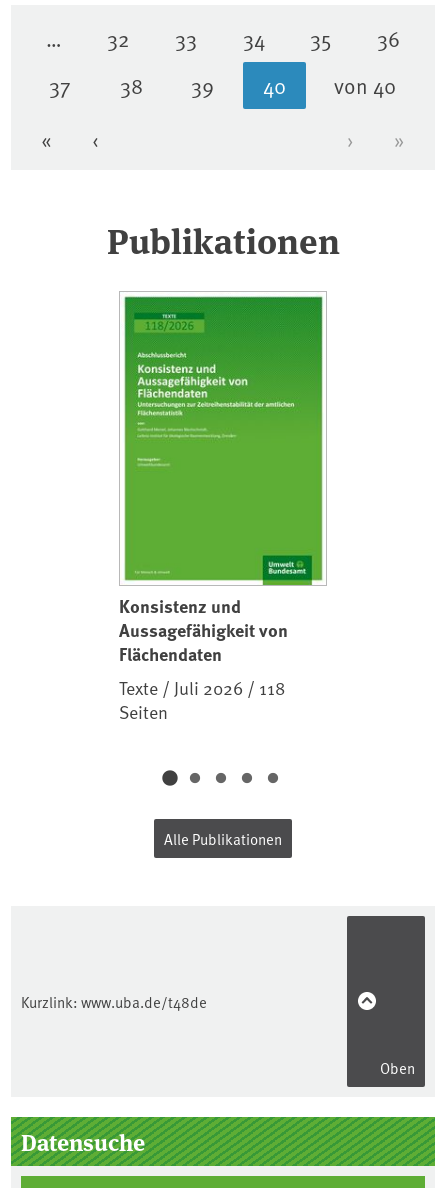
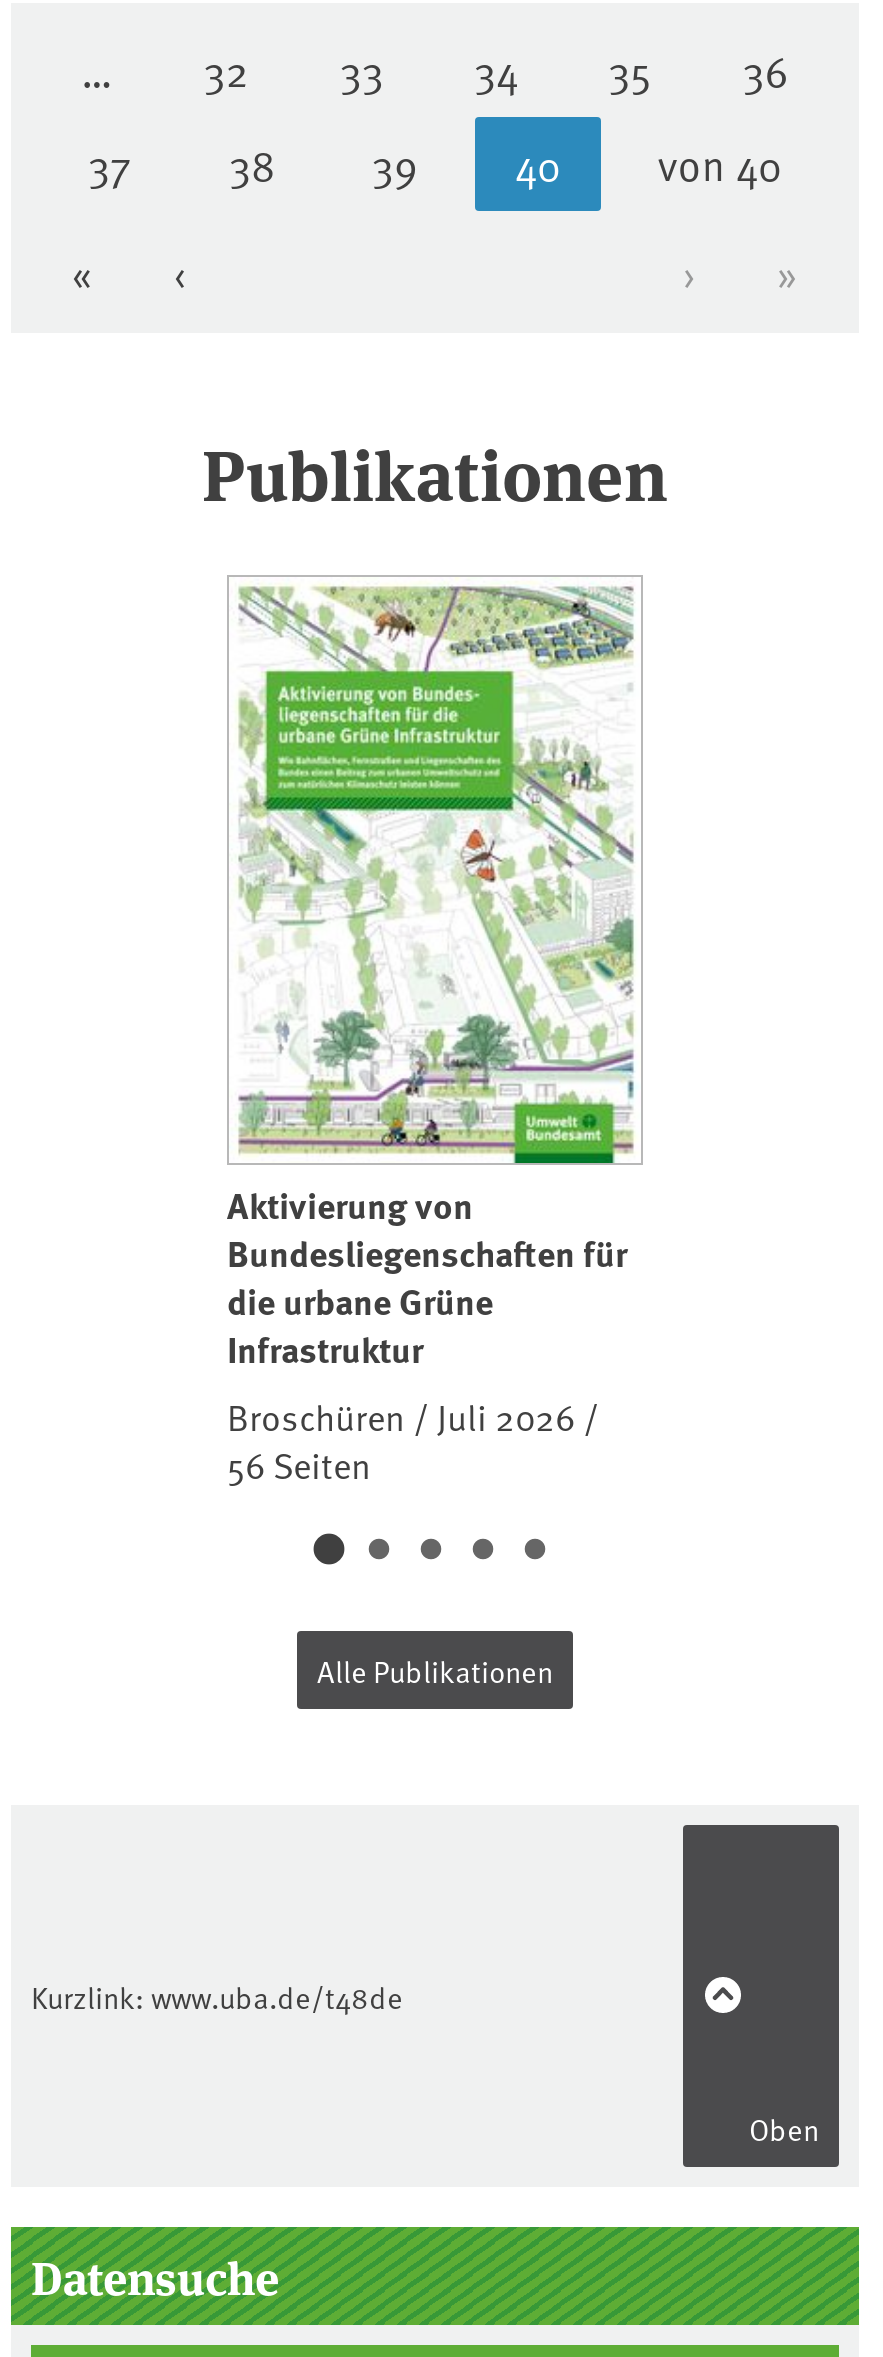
[119,295,323,724] [image] | Konsistenz und | Aussagefähigkeit von | Flächendaten | Texte / Juli 2026 / 118 | Seiten -> [227,585,635,1489] [image] | Aktivierung von | Bundesliegenschaften für | die urbane Grüne | Infrastruktur | Broschüren / Juli 2026 / | 56 Seiten

